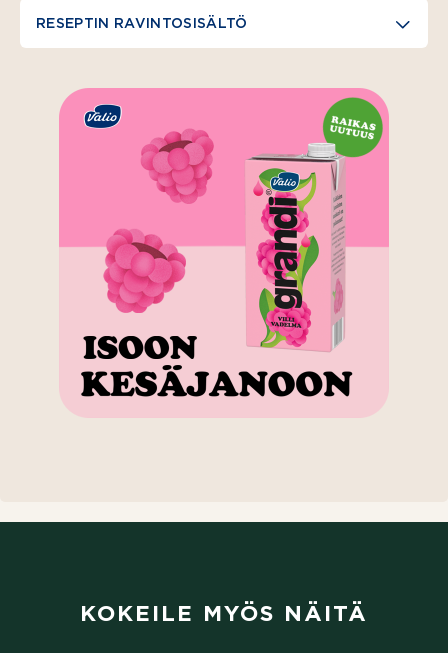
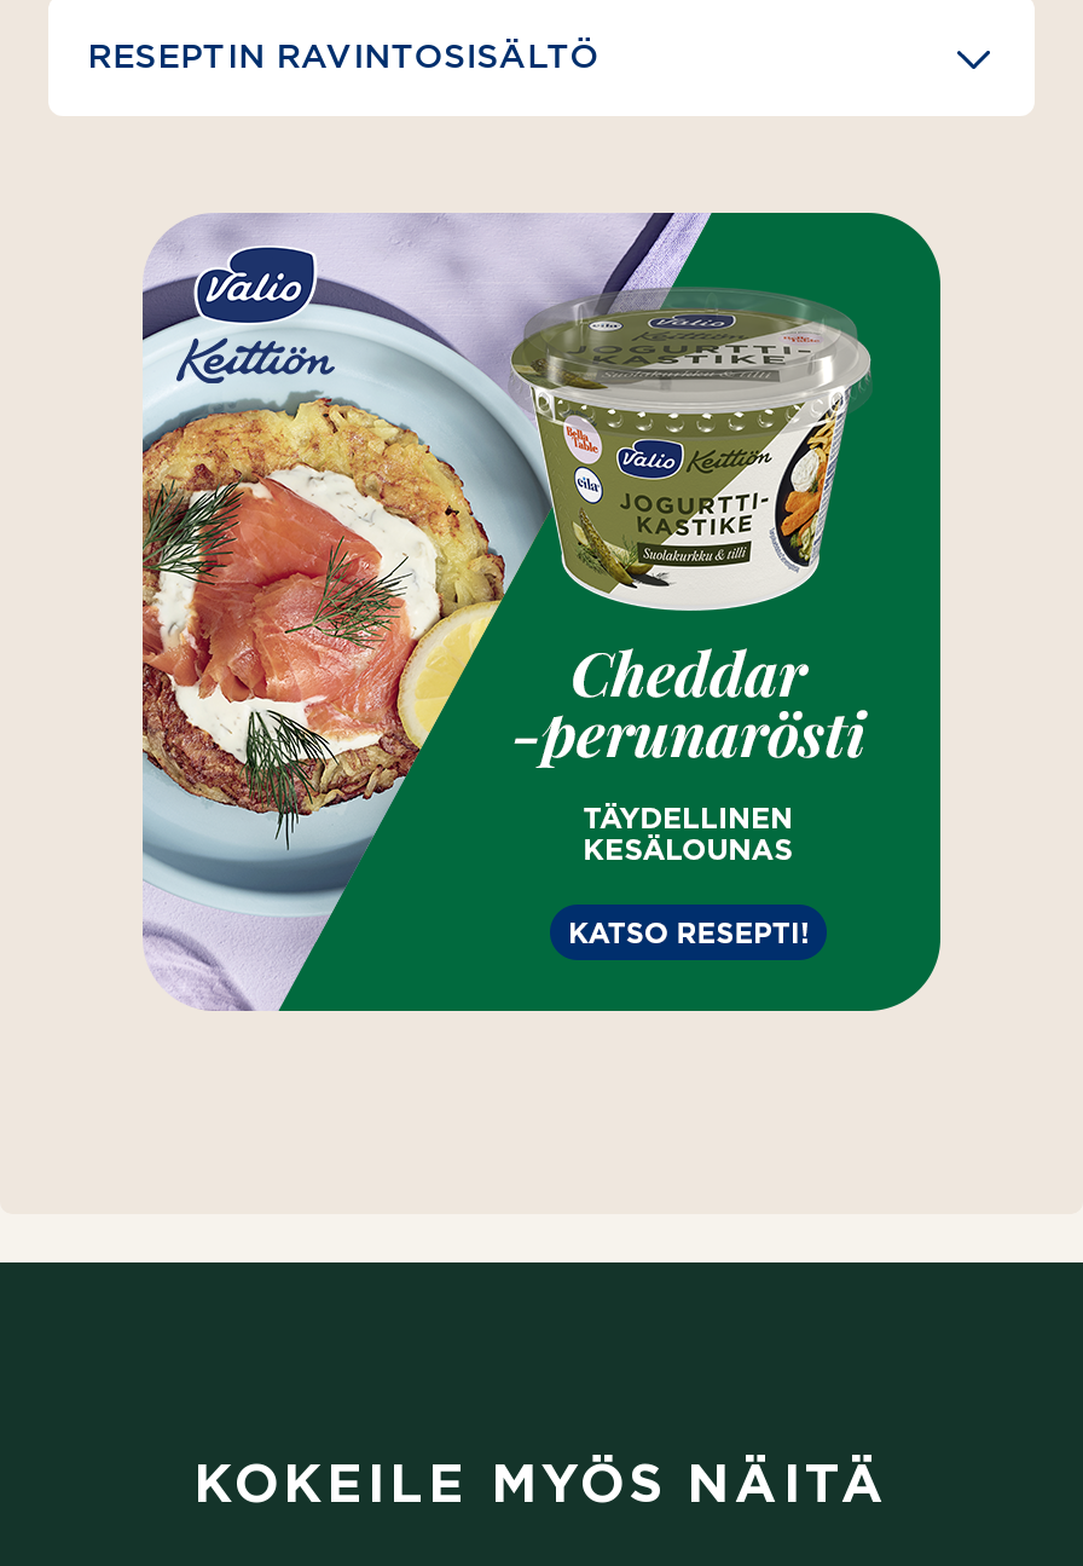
[59,88,389,418] [image] -> [140,210,943,1013] [image]

